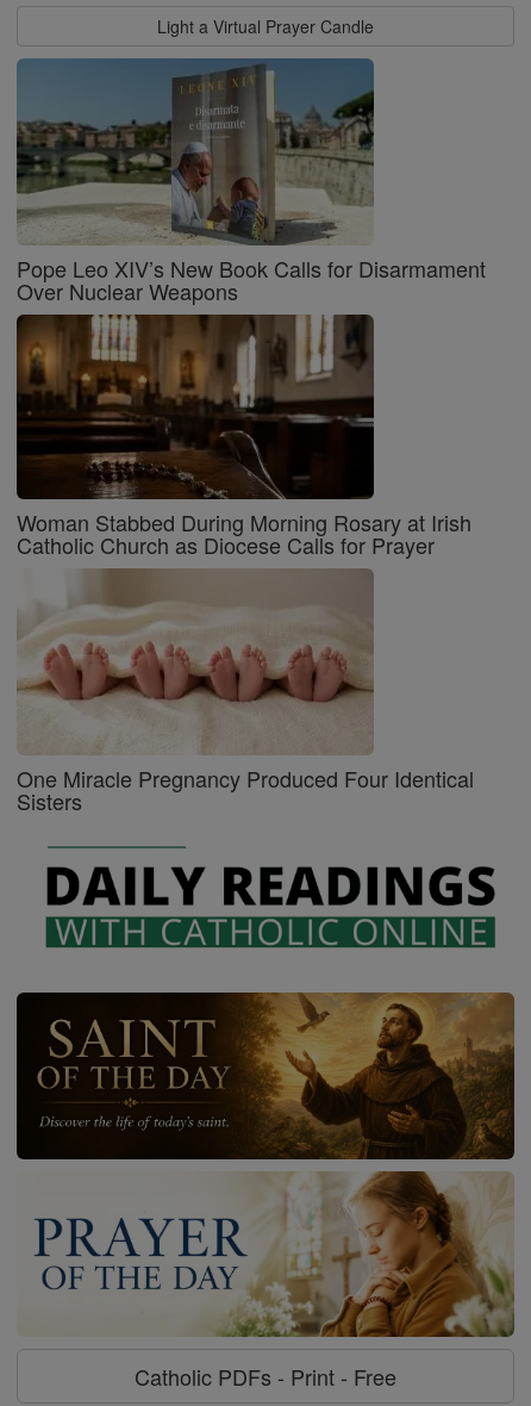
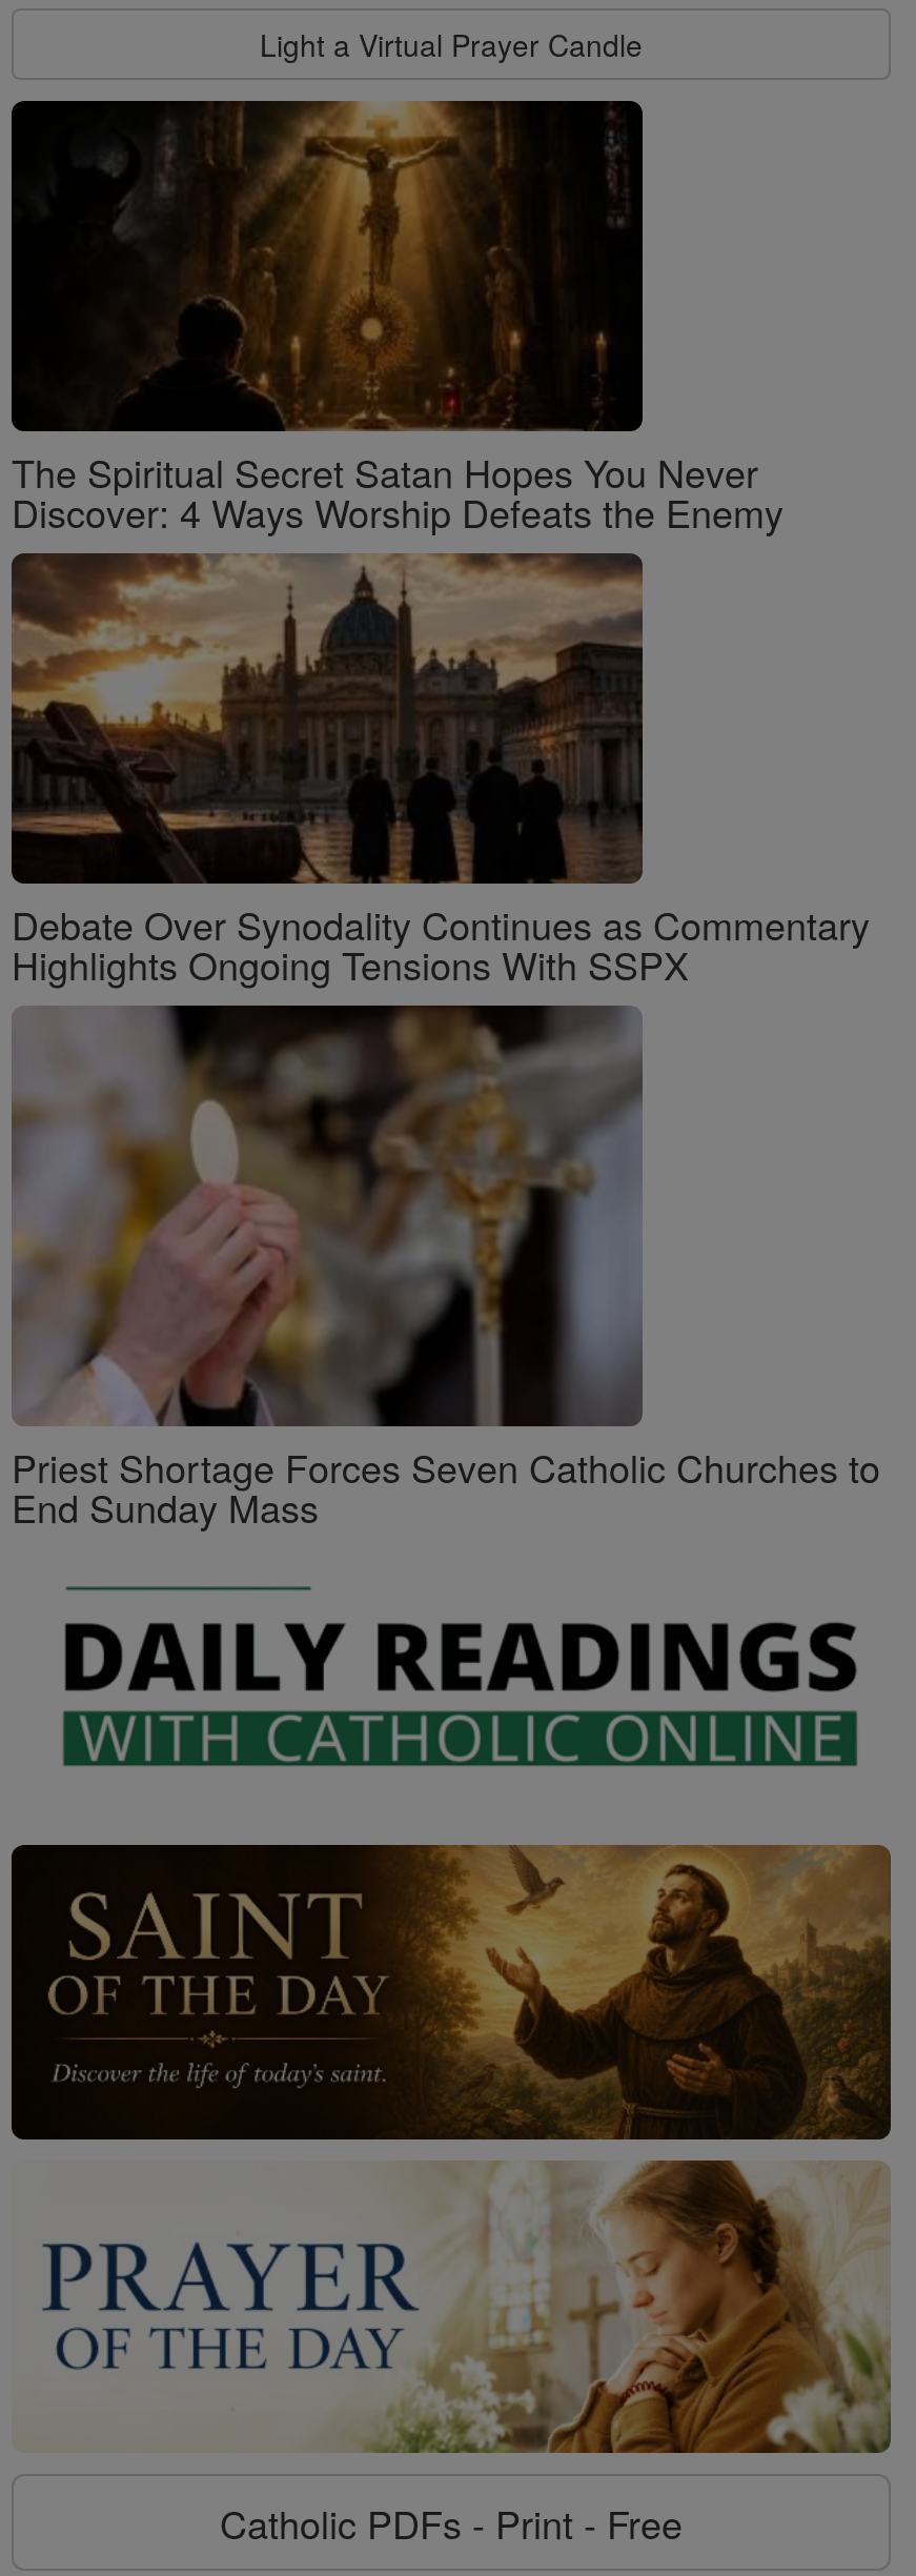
[15,57,375,191] [image] -> [9,99,645,429] [image]
[17,253,486,306] Pope Leo XIV’s New Book Calls for Disarmament | Over Nuclear Weapons -> [12,444,783,539] The Spiritual Secret Satan Hopes You Never | Discover: 4 Ways Worship Defeats the Enemy
[17,316,374,447] [image] -> [9,610,645,877] [image]
[17,507,471,560] Woman Stabbed During Morning Rosary at Irish | Catholic Church as Diocese Calls for Prayer -> [12,897,870,991] Debate Over Synodality Continues as Commentary | Highlights Ongoing Tensions With SSPX
[18,572,374,754] [image] -> [12,1098,640,1330] [image]
[17,763,474,816] One Miracle Pregnancy Produced Four Identical | Sisters -> [12,1439,880,1534] Priest Shortage Forces Seven Catholic Churches to | End Sunday Mass

